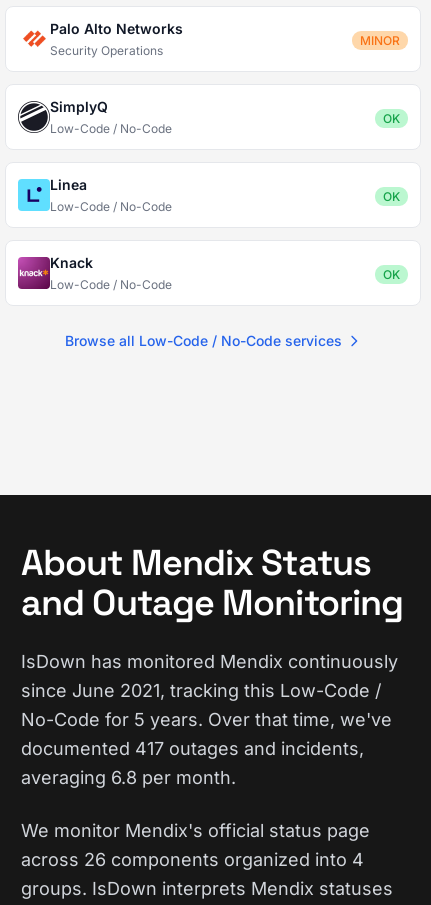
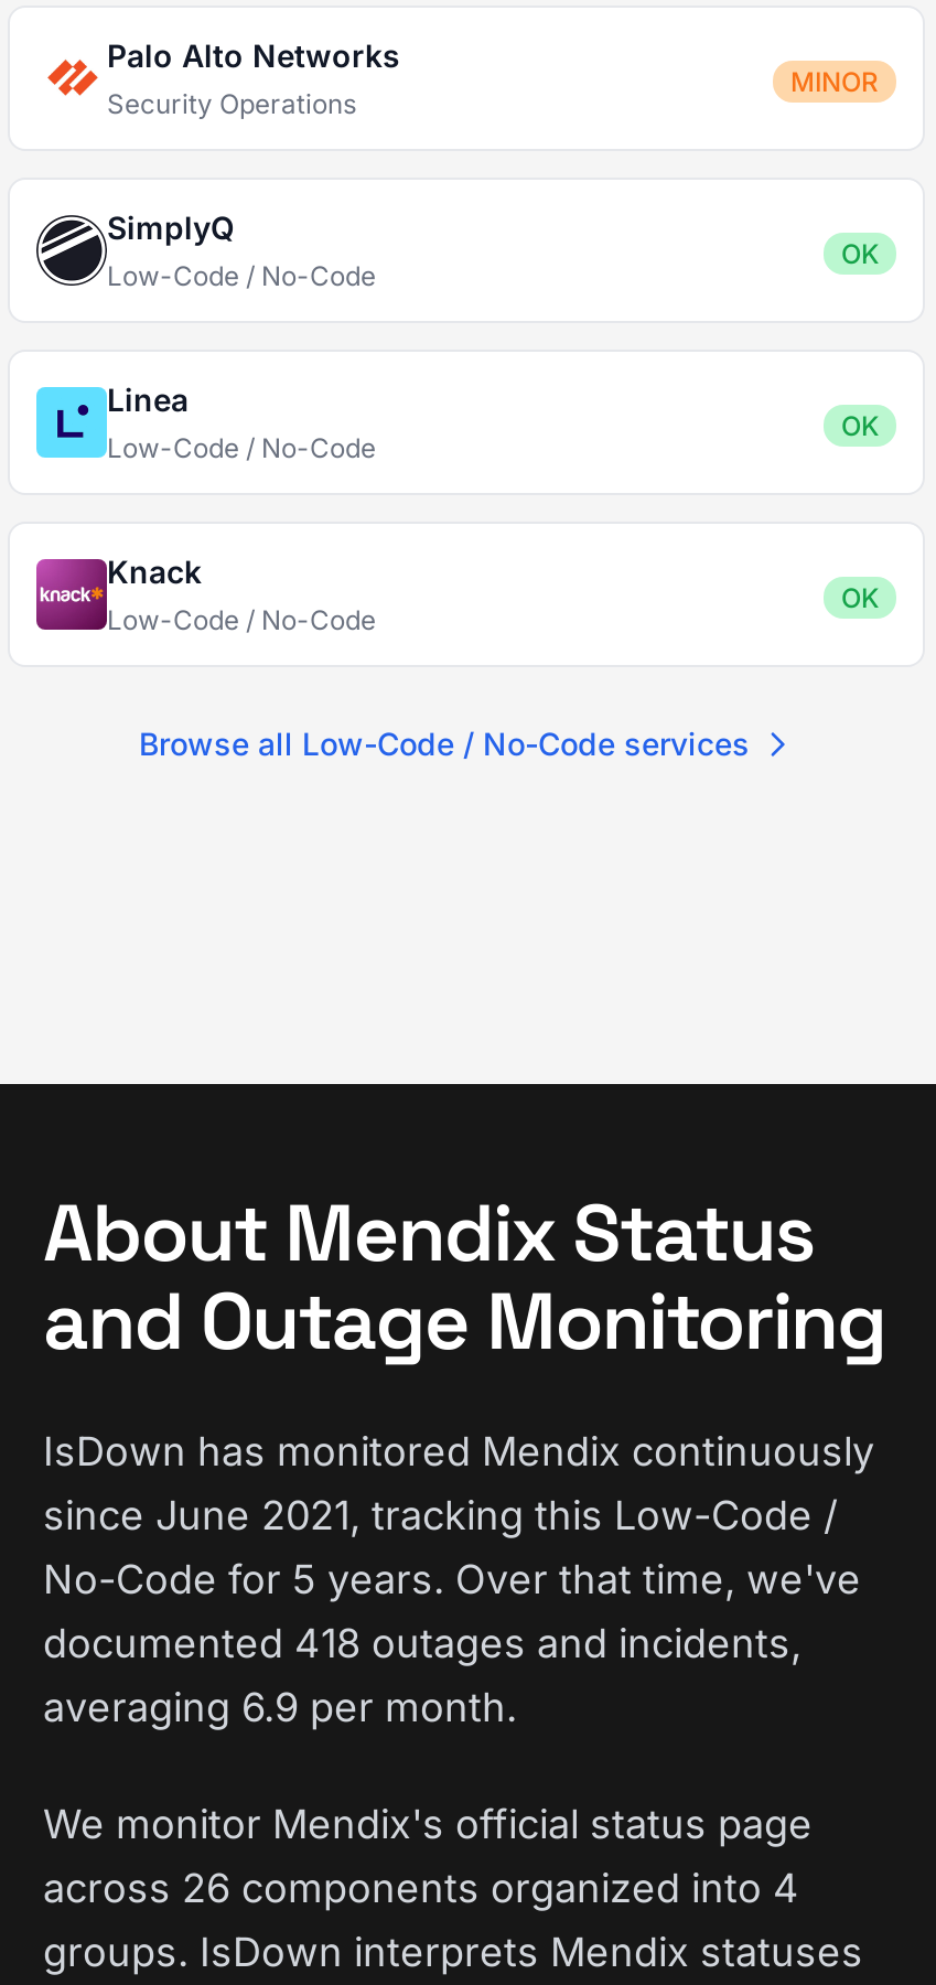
[21,738,364,759] documented 417 outages and incidents, -> [43,1620,801,1666] documented 418 outages and incidents,
[21,767,236,788] averaging 6.8 per month. -> [43,1684,517,1730] averaging 6.9 per month.

